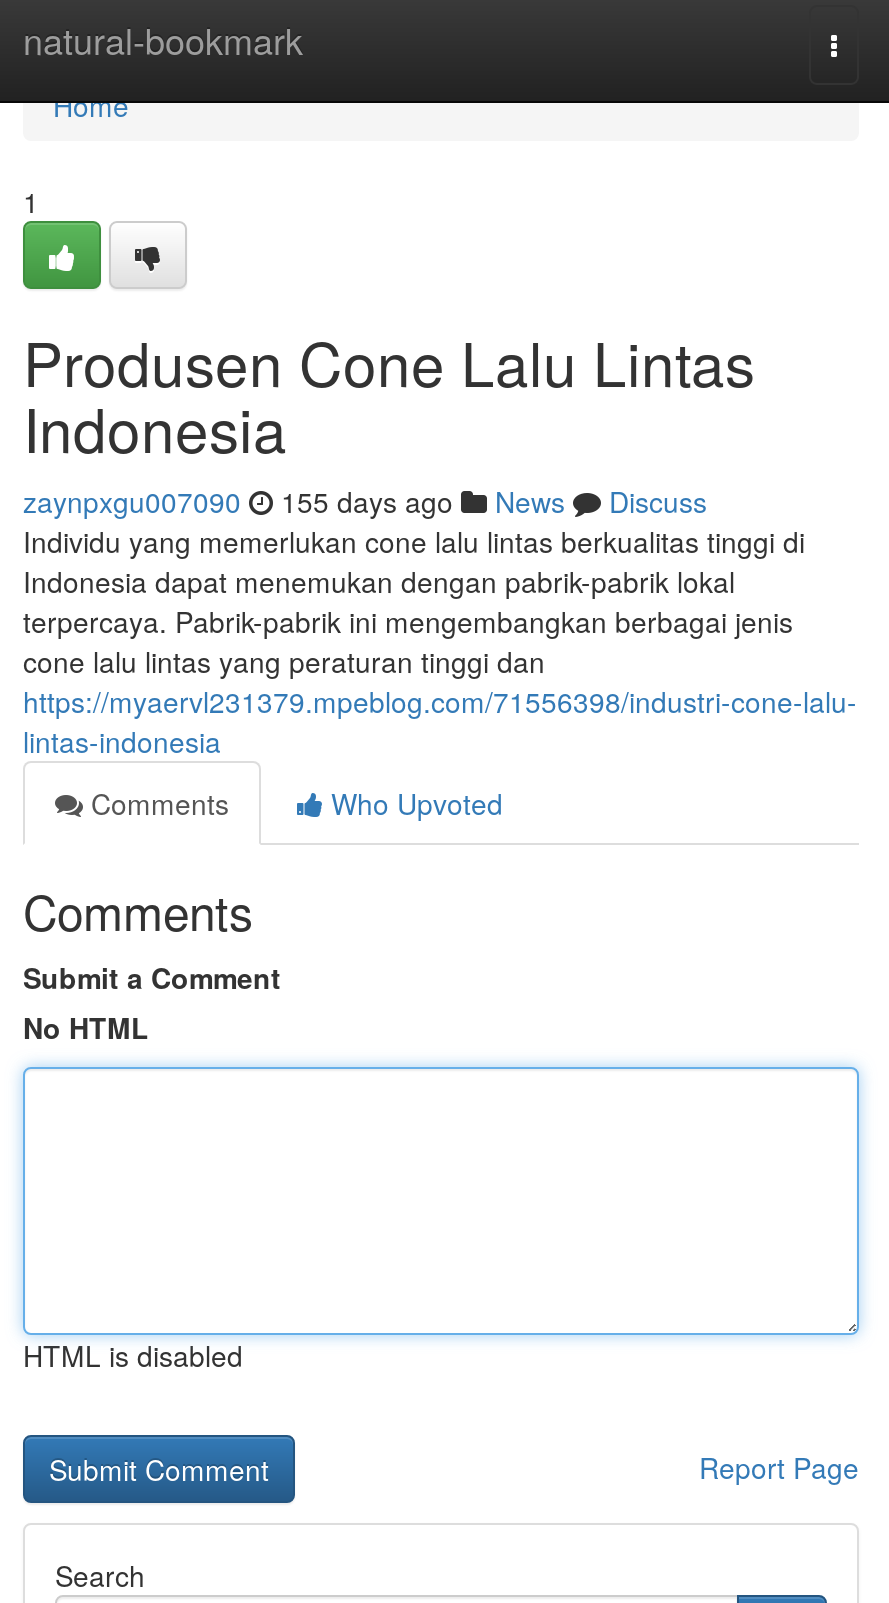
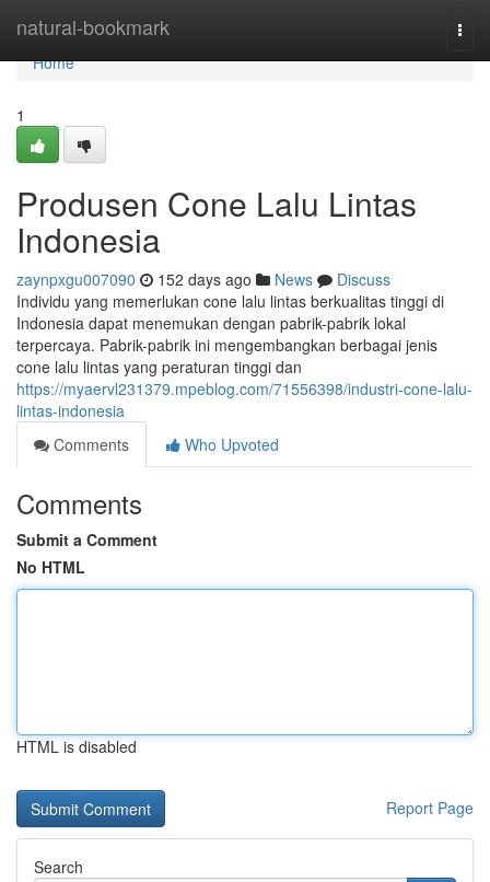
[23,481,707,521] zaynpxgu007090 155 days ago News Discuss -> [16,268,390,290] zaynpxgu007090 152 days ago News Discuss

